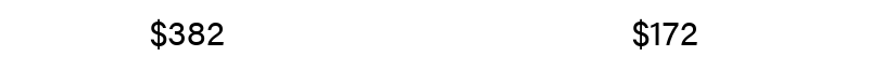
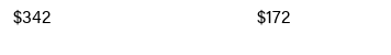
[150,6,224,56] $382 -> [13,3,51,29] $342

